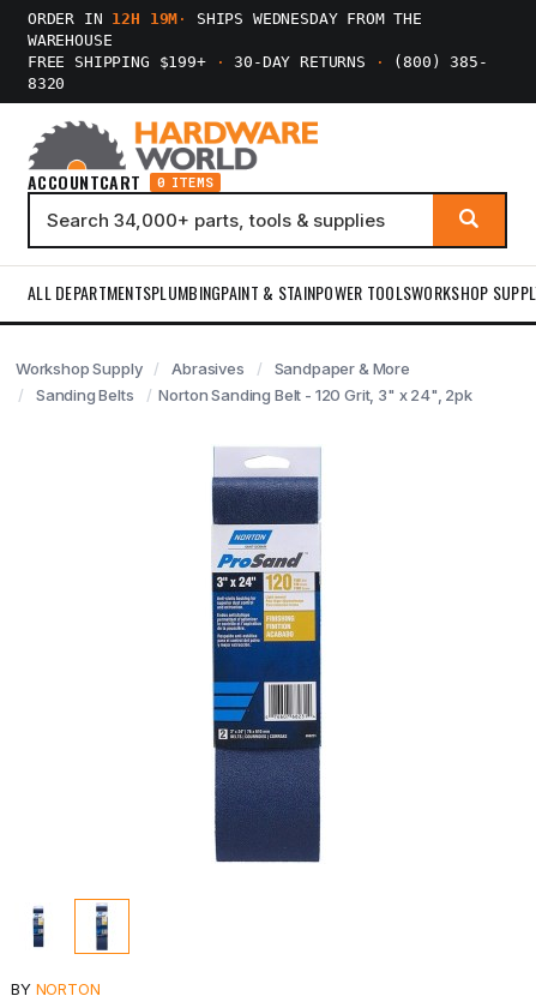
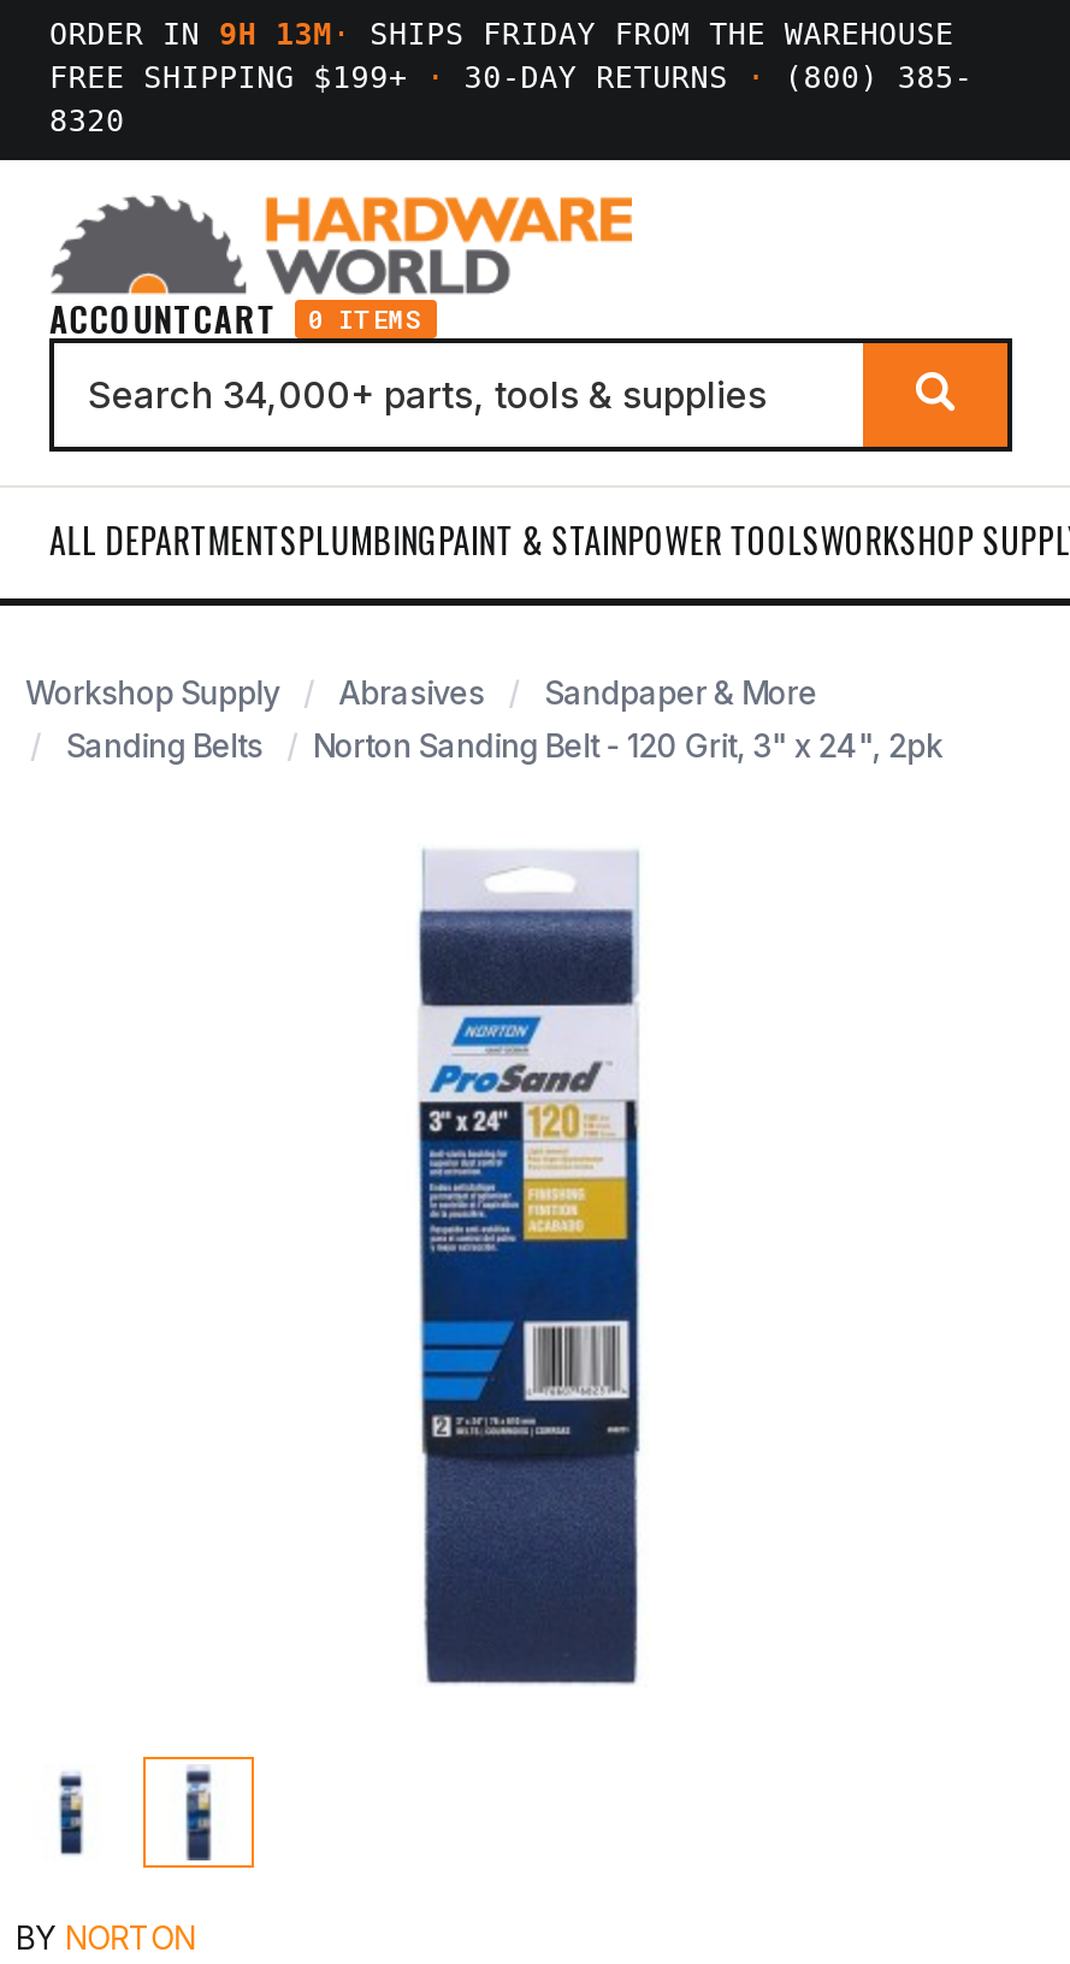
[28,10,422,49] ORDER IN 12H 19M · SHIPS WEDNESDAY FROM THE | WAREHOUSE -> [49,16,954,52] ORDER IN 9H 13M · SHIPS FRIDAY FROM THE WAREHOUSE

